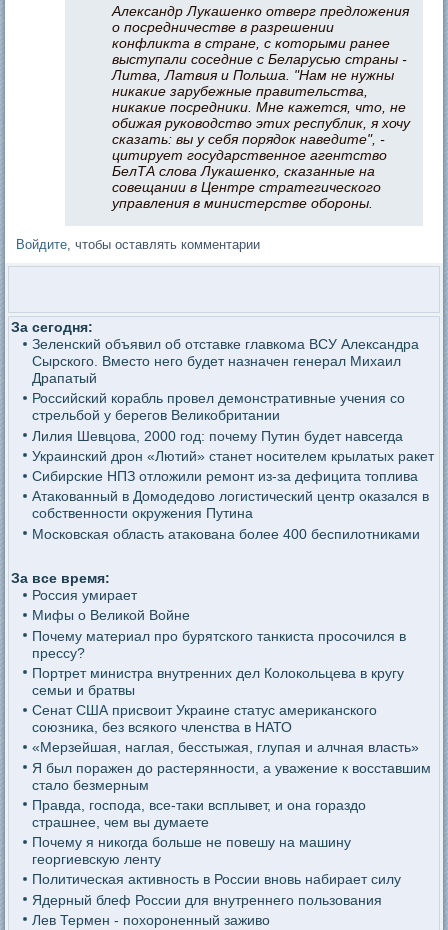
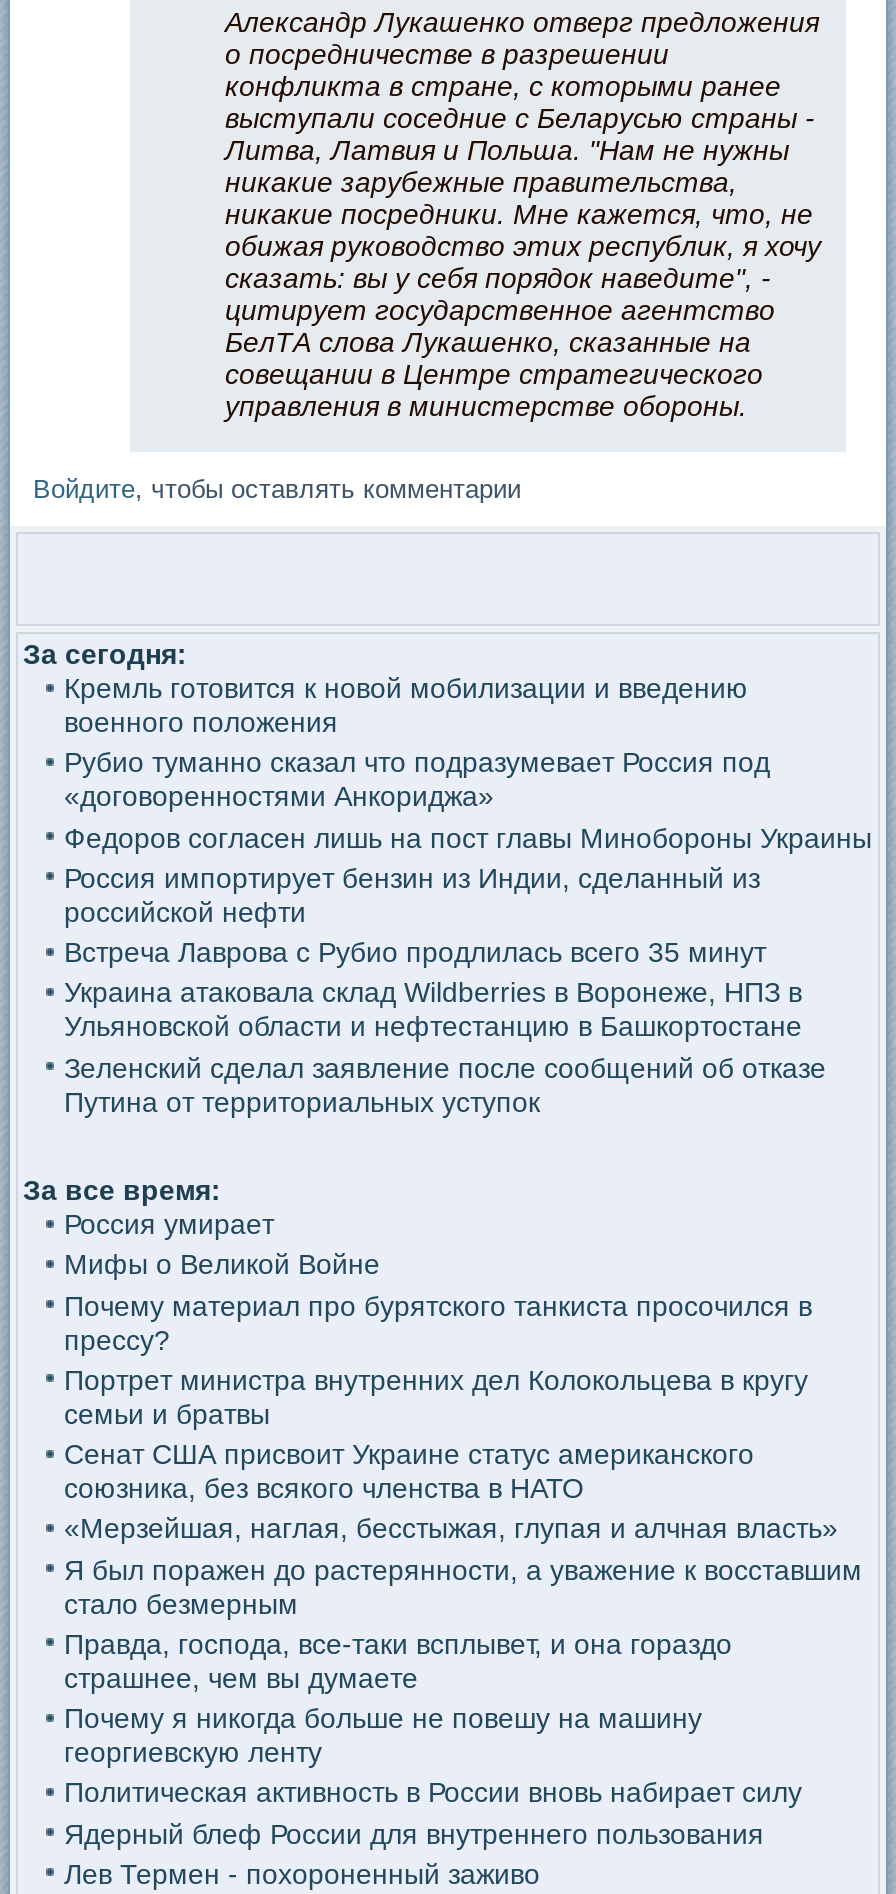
[32,336,434,541] Зеленский объявил об отставке главкома ВСУ Александра | Сырского. Вместо него будет назначен генерал Михаил | Драпатый | Российский корабль провел демонстративные учения со | стрельбой у берегов Великобритании | Лилия Шевцова, 2000 год: почему Путин будет навсегда | Украинский дрон «Лютий» станет носителем крылатых ракет | Сибирские НПЗ отложили ремонт из-за дефицита топлива | Атакованный в Домодедово логистический центр оказался в | собственности окружения Путина | Московская область атакована более 400 беспилотниками -> [64,672,872,1117] Кремль готовится к новой мобилизации и введению | военного положения | Рубио туманно сказал что подразумевает Россия под | «договоренностями Анкориджа» | Федоров согласен лишь на пост главы Минобороны Украины | Россия импортирует бензин из Индии, сделанный из | российской нефти | Встреча Лаврова с Рубио продлилась всего 35 минут | Украина атаковала склад Wildberries в Воронеже, НПЗ в | Ульяновской области и нефтестанцию в Башкортостане | Зеленский сделал заявление после сообщений об отказе | Путина от территориальных уступок

